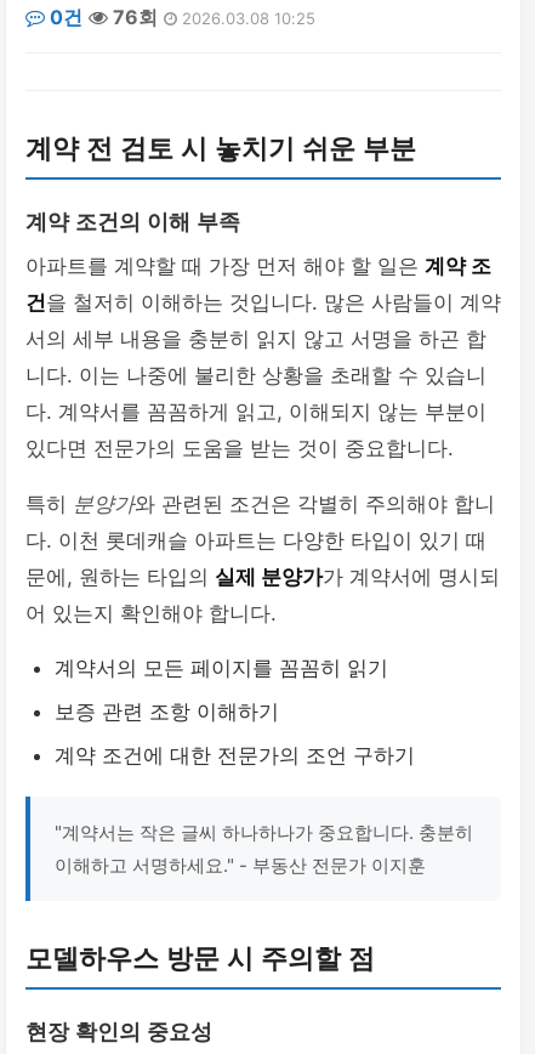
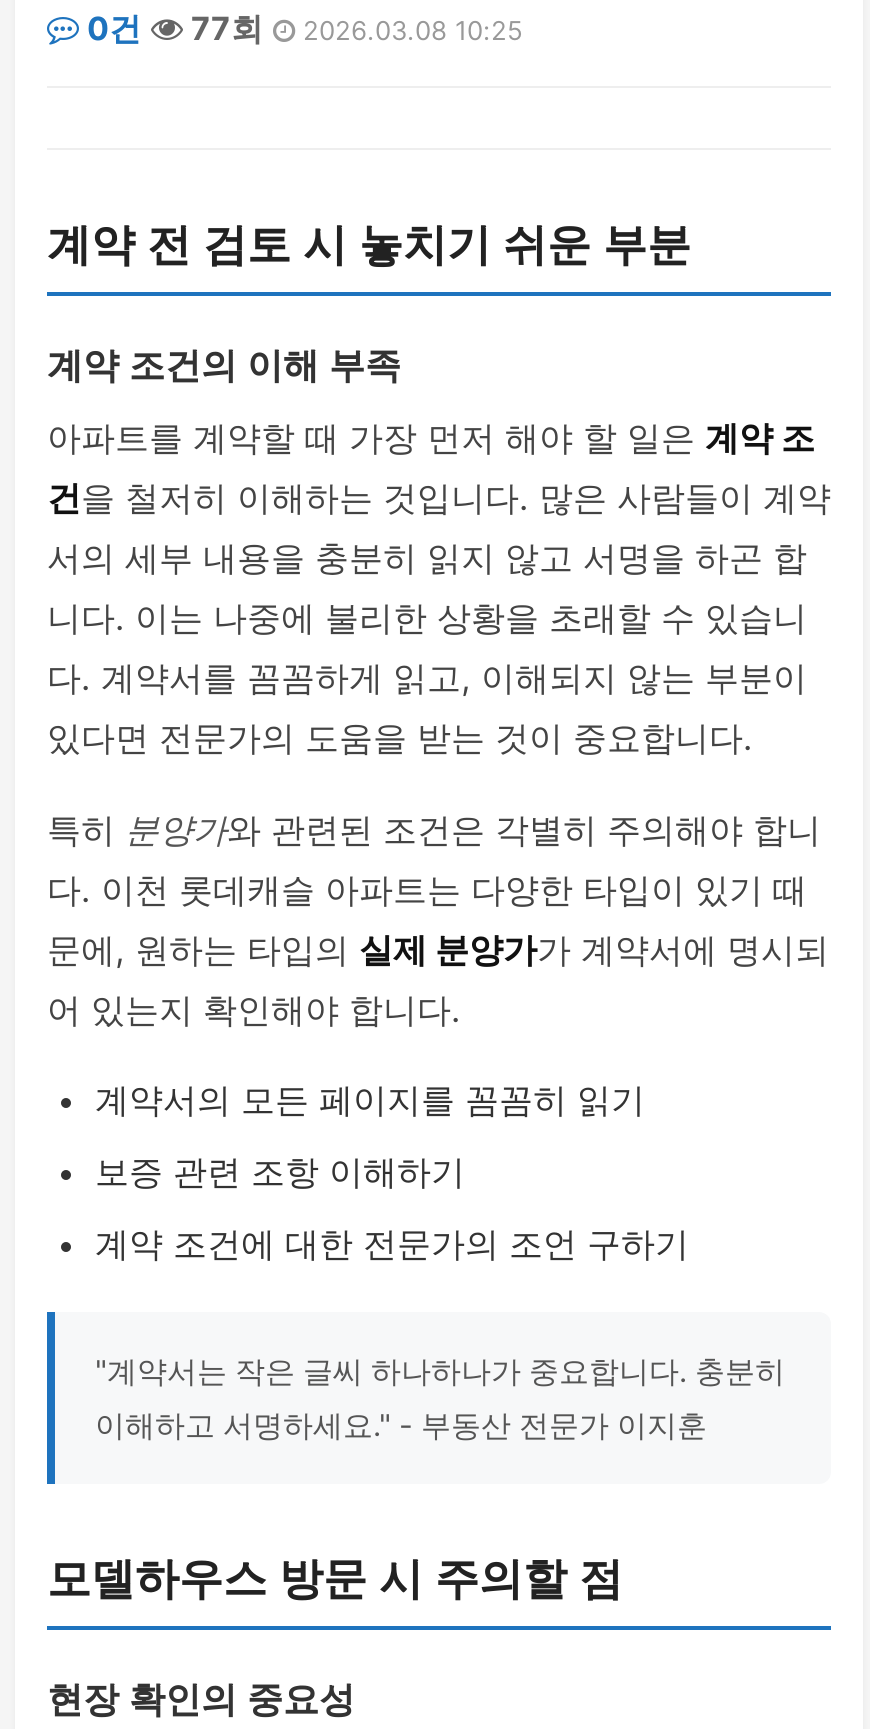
[45,5,315,29] 0건 76회 2026.03.08 10:25 -> [79,8,523,48] 0건 77회 2026.03.08 10:25

